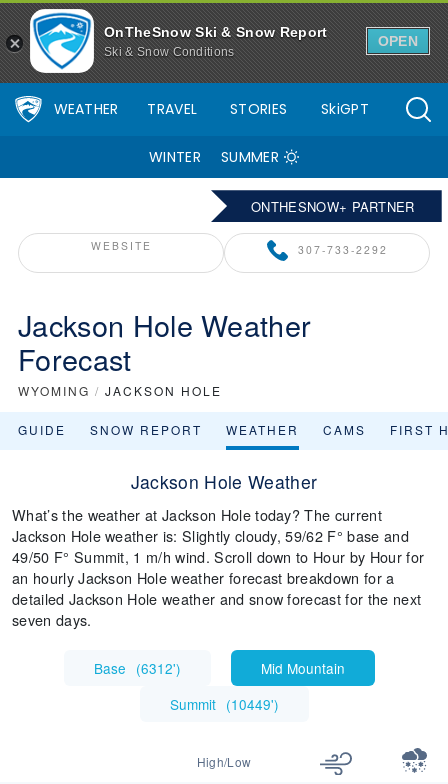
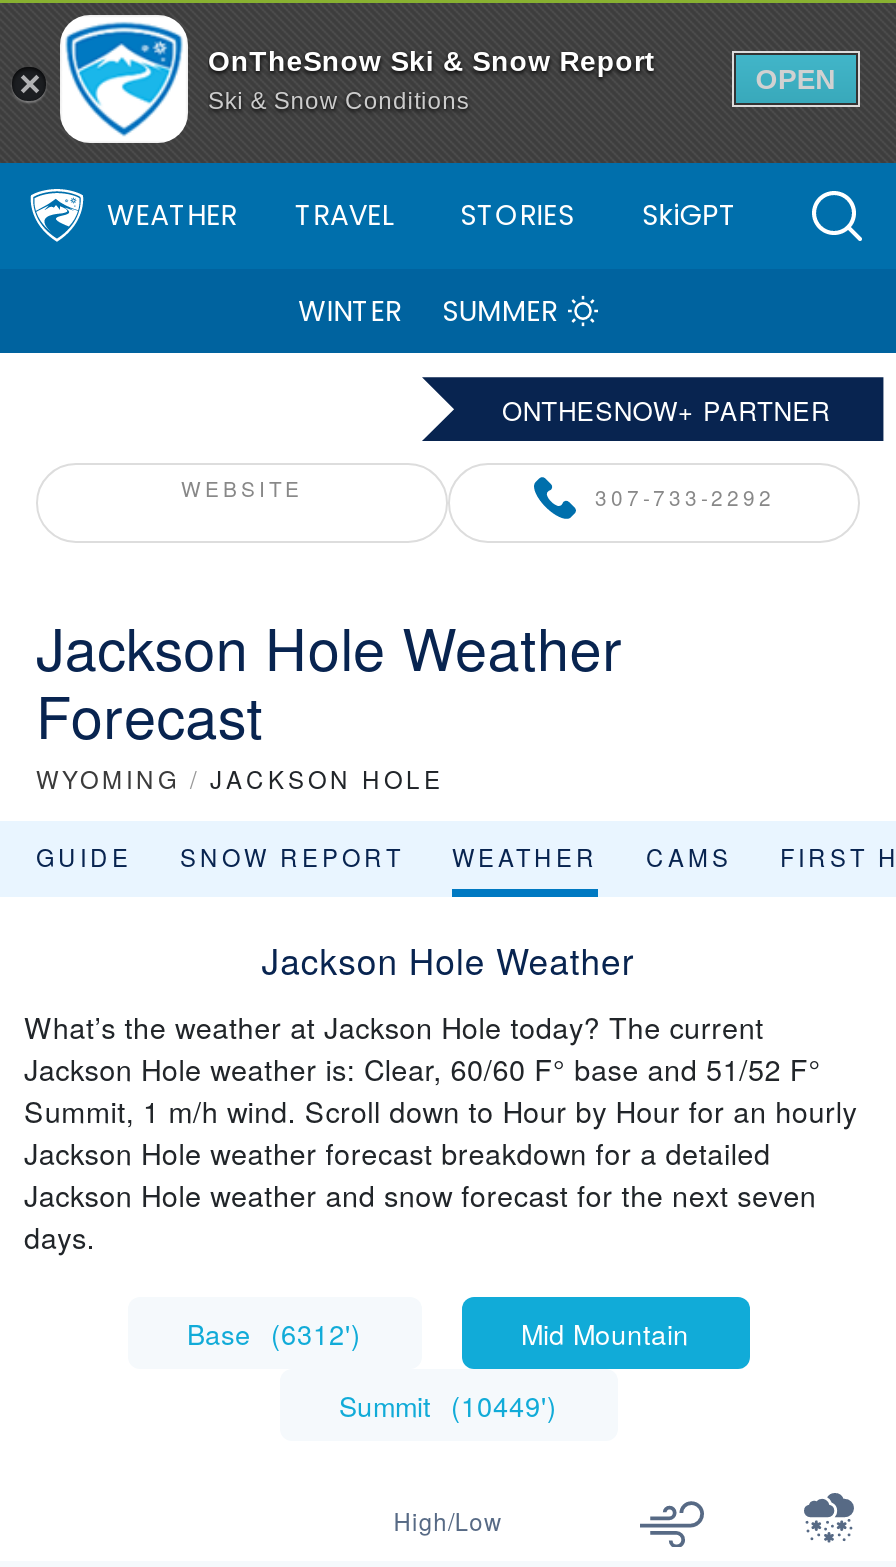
[12,525,424,630] Jackson Hole weather is: Slightly cloudy, 59/62 F° base and | 49/50 F° Summit, 1 m/h wind. Scroll down to Hour by Hour for | an hourly Jackson Hole weather forecast breakdown for a | detailed Jackson Hole weather and snow forecast for the next | seven days. -> [24,1046,857,1256] Jackson Hole weather is: Clear, 60/60 F° base and 51/52 F° | Summit, 1 m/h wind. Scroll down to Hour by Hour for an hourly | Jackson Hole weather forecast breakdown for a detailed | Jackson Hole weather and snow forecast for the next seven | days.

